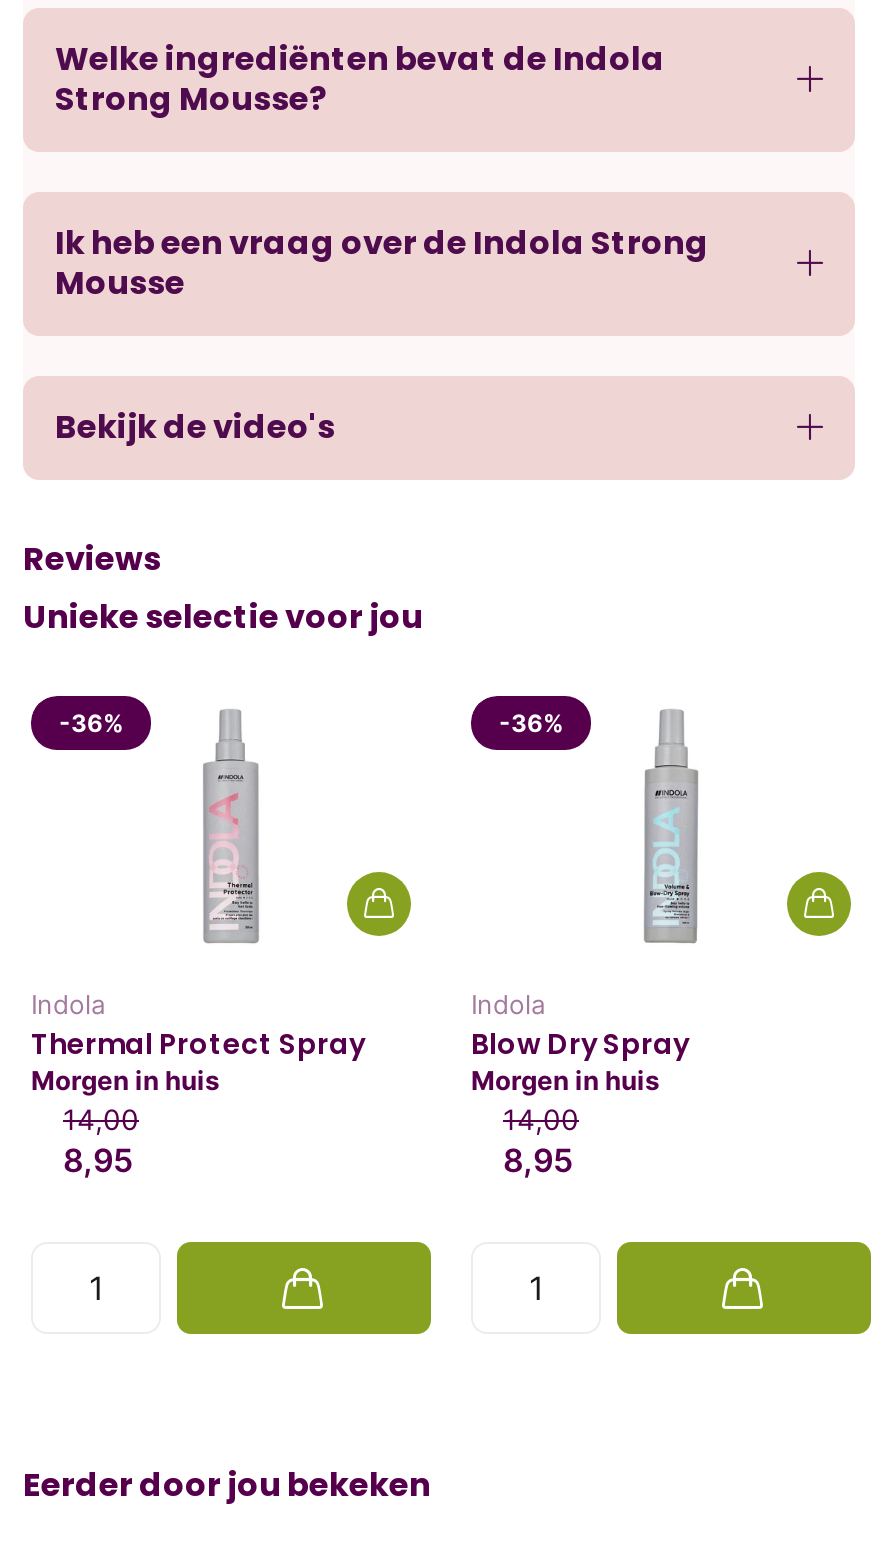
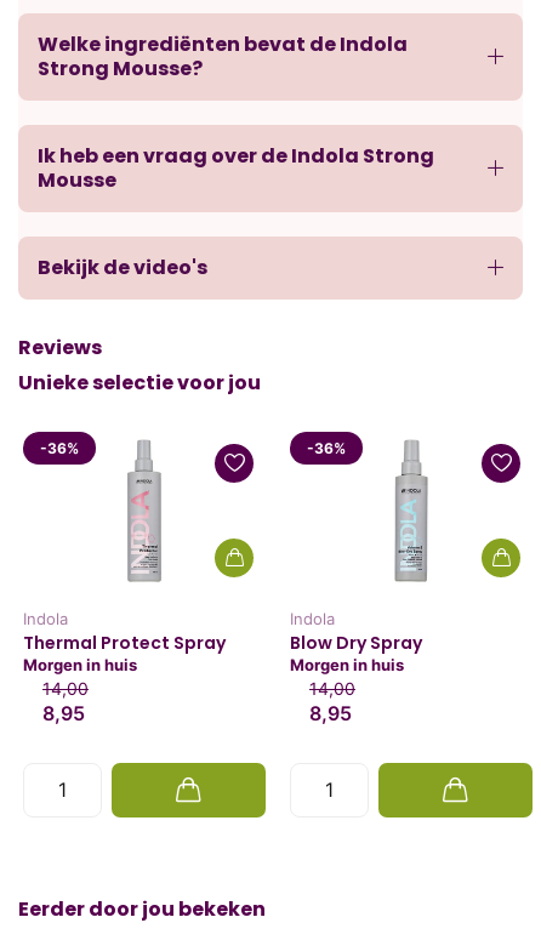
none -> [213,443,255,484] [image]
none -> [480,443,522,484] [image]

